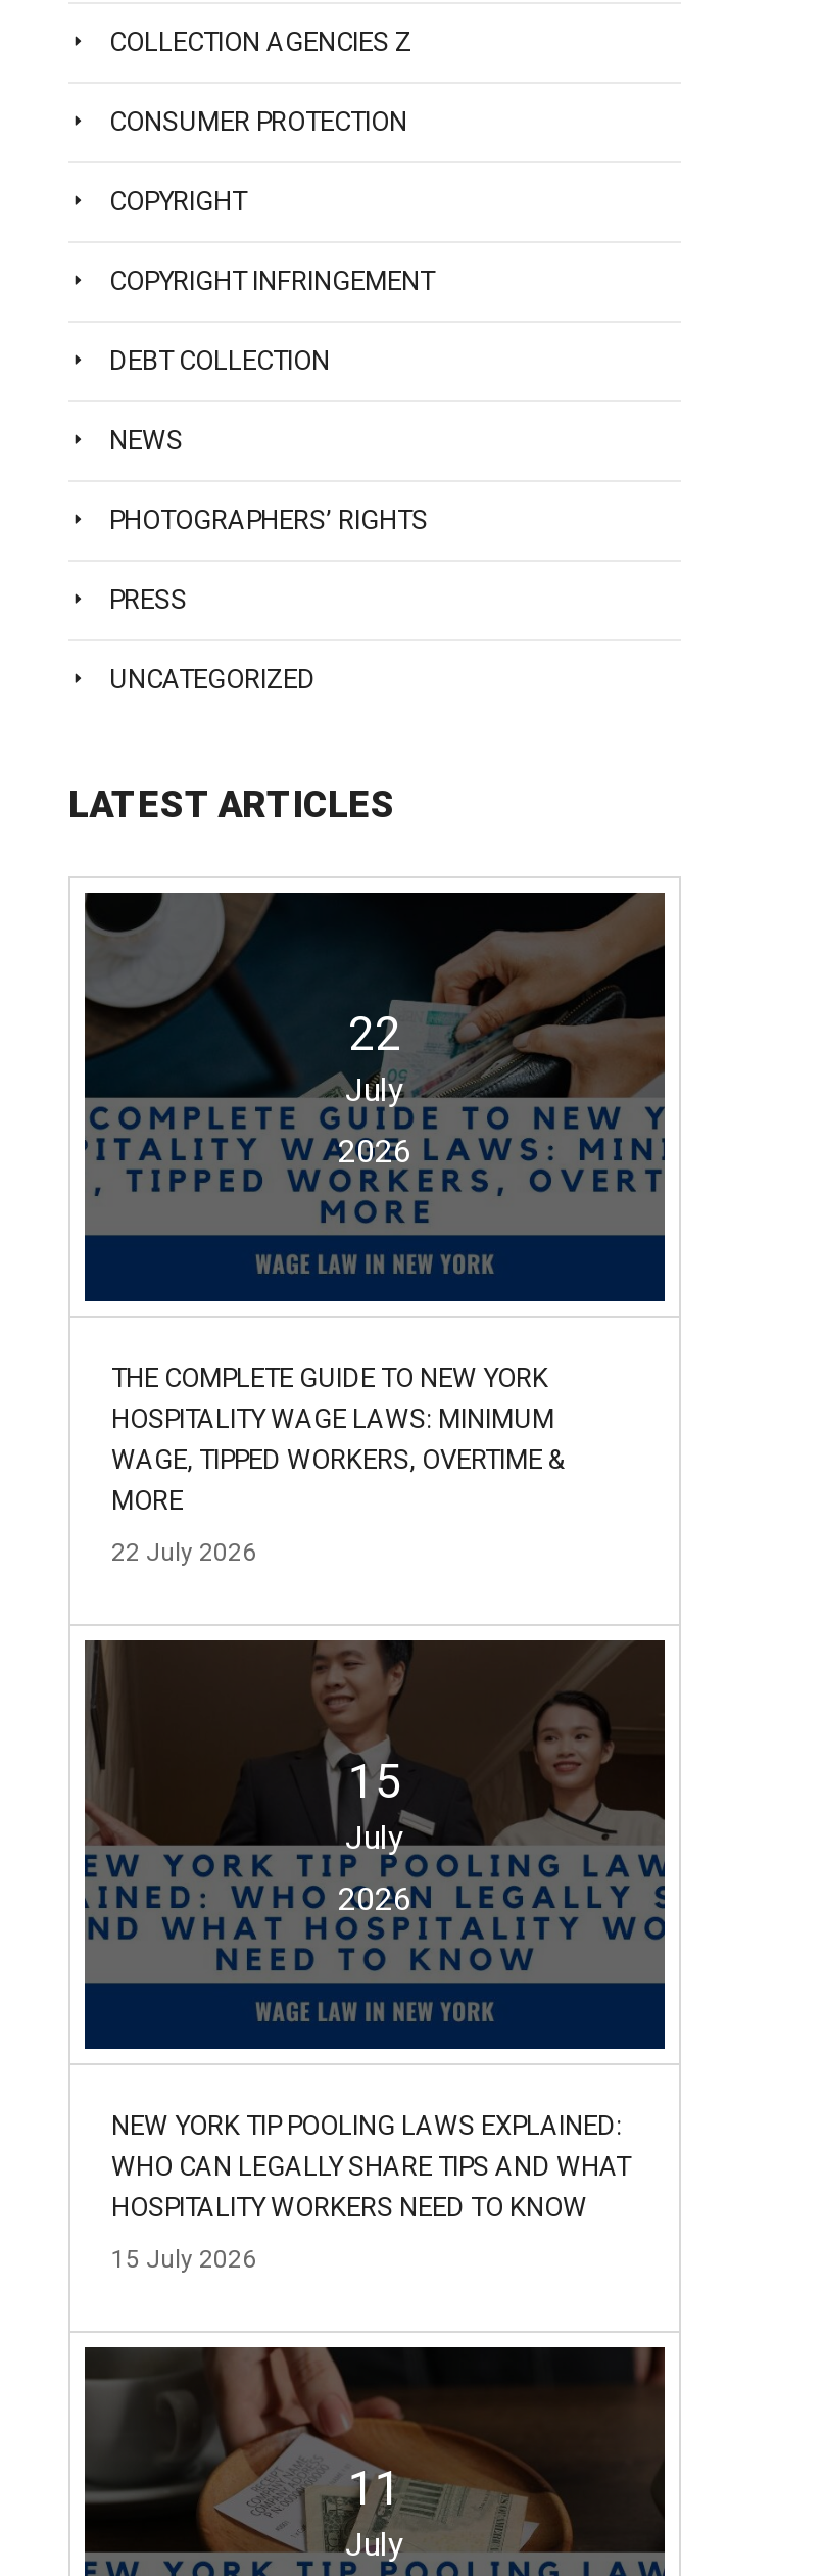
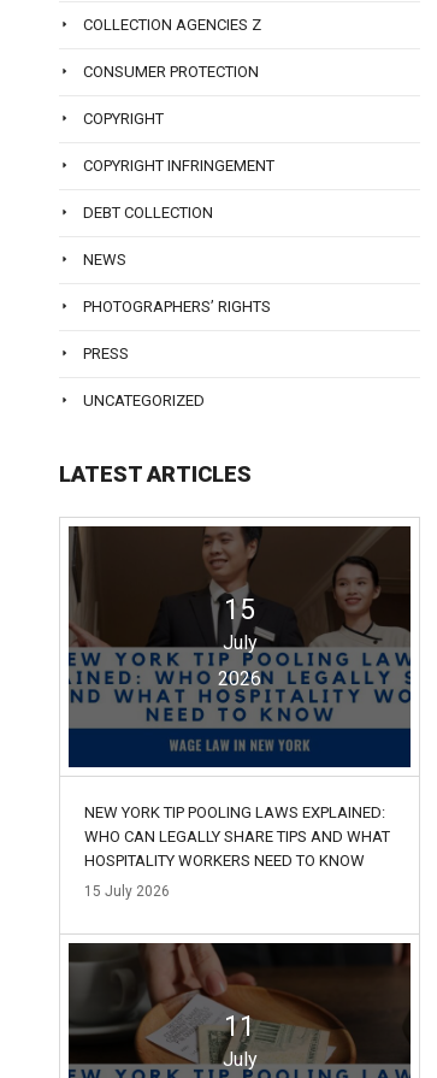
[85,893,665,1224] [image] | 22 | July | 2026 -> none
[111,1363,567,1567] THE COMPLETE GUIDE TO NEW YORK | HOSPITALITY WAGE LAWS: MINIMUM | WAGE, TIPPED WORKERS, OVERTIME & | MORE | 22 July 2026 -> none

